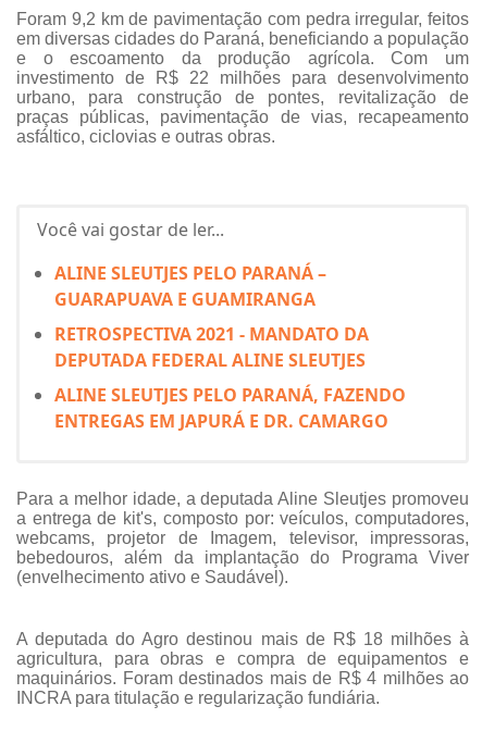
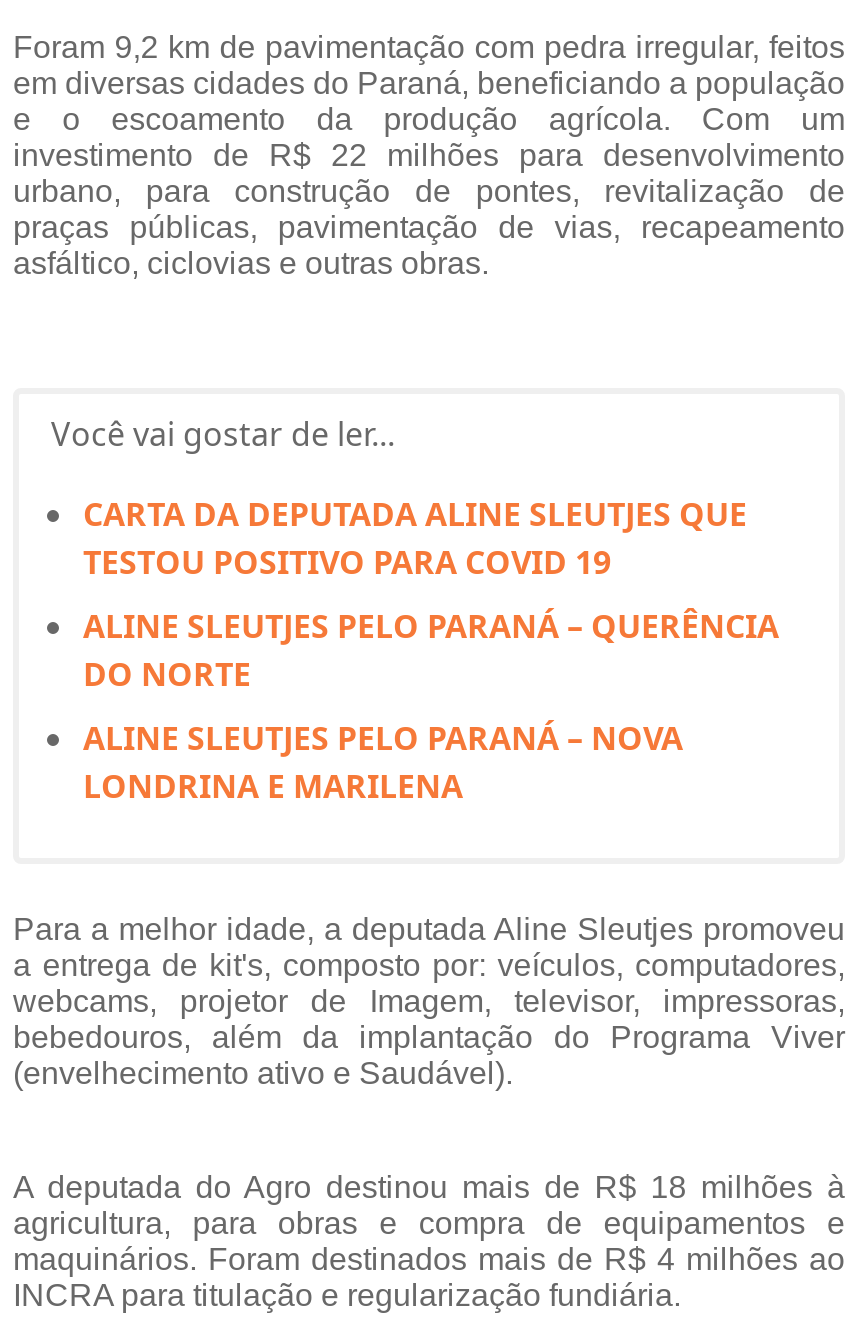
[54,261,326,311] ALINE SLEUTJES PELO PARANÁ – | GUARAPUAVA E GUAMIRANGA -> [83,491,747,583] CARTA DA DEPUTADA ALINE SLEUTJES QUE | TESTOU POSITIVO PARA COVID 19
[54,322,369,372] RETROSPECTIVA 2021 - MANDATO DA | DEPUTADA FEDERAL ALINE SLEUTJES -> [83,603,779,695] ALINE SLEUTJES PELO PARANÁ – QUERÊNCIA | DO NORTE
[54,382,406,433] ALINE SLEUTJES PELO PARANÁ, FAZENDO | ENTREGAS EM JAPURÁ E DR. CAMARGO -> [83,715,683,807] ALINE SLEUTJES PELO PARANÁ – NOVA | LONDRINA E MARILENA

